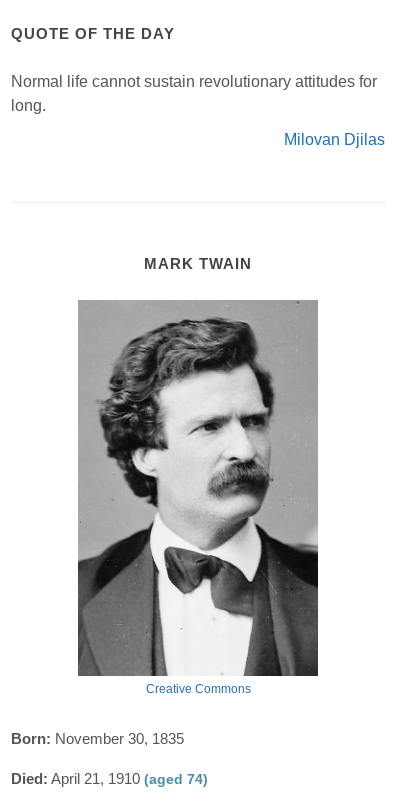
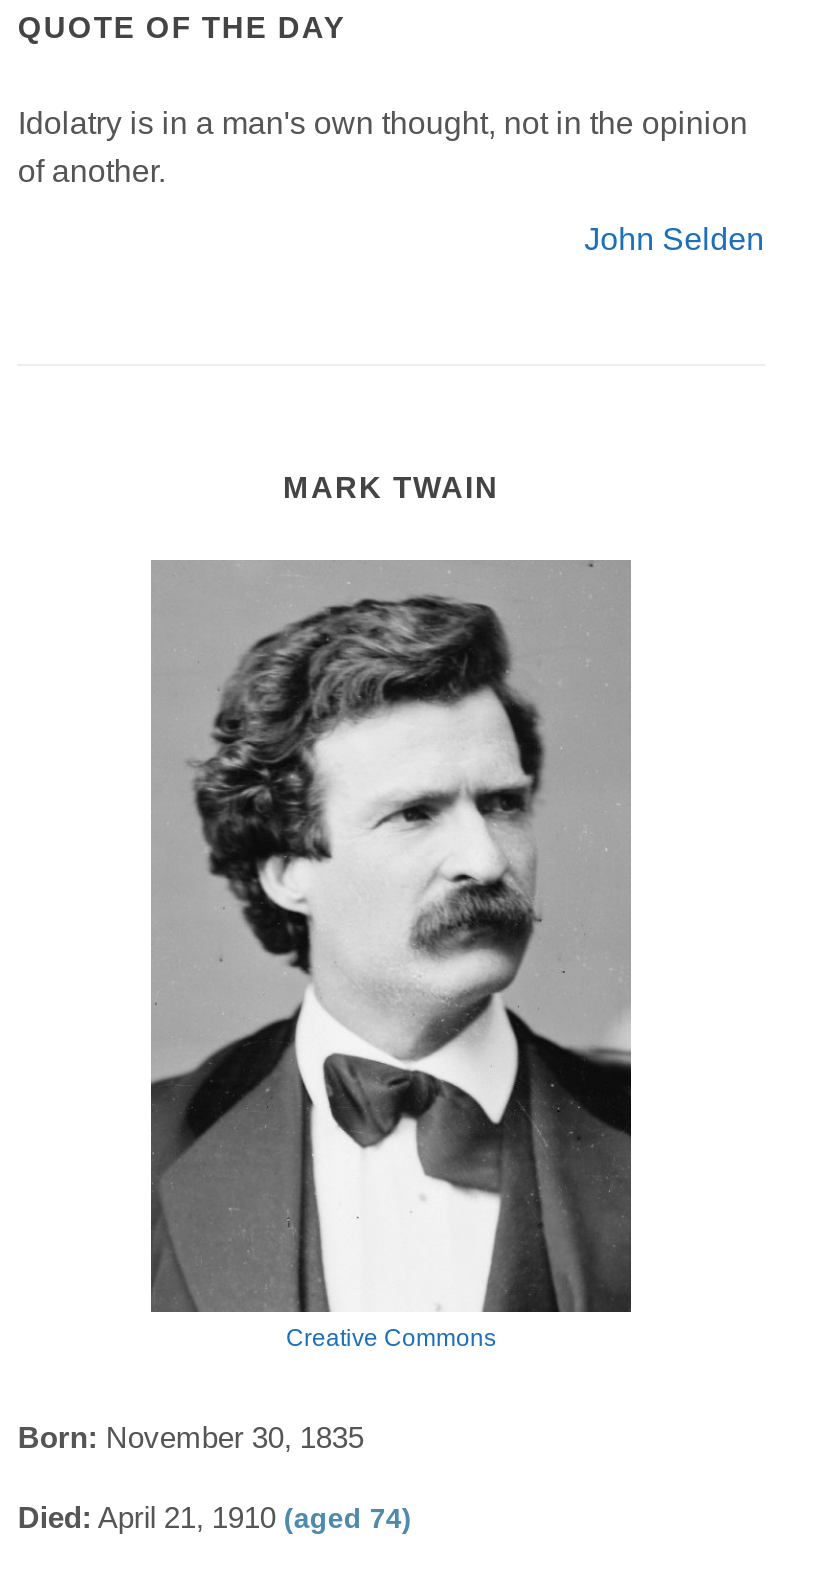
[11,73,377,114] Normal life cannot sustain revolutionary attitudes for | long. -> [18,105,748,187] Idolatry is in a man's own thought, not in the opinion | of another.
[284,131,385,148] Milovan Djilas -> [584,221,764,255] John Selden

